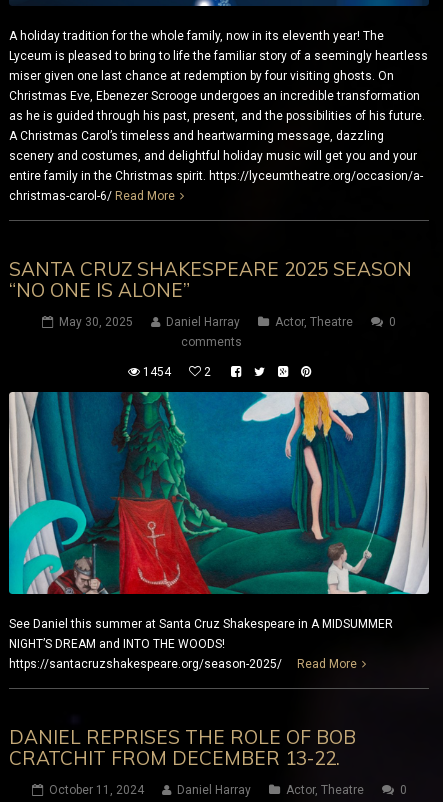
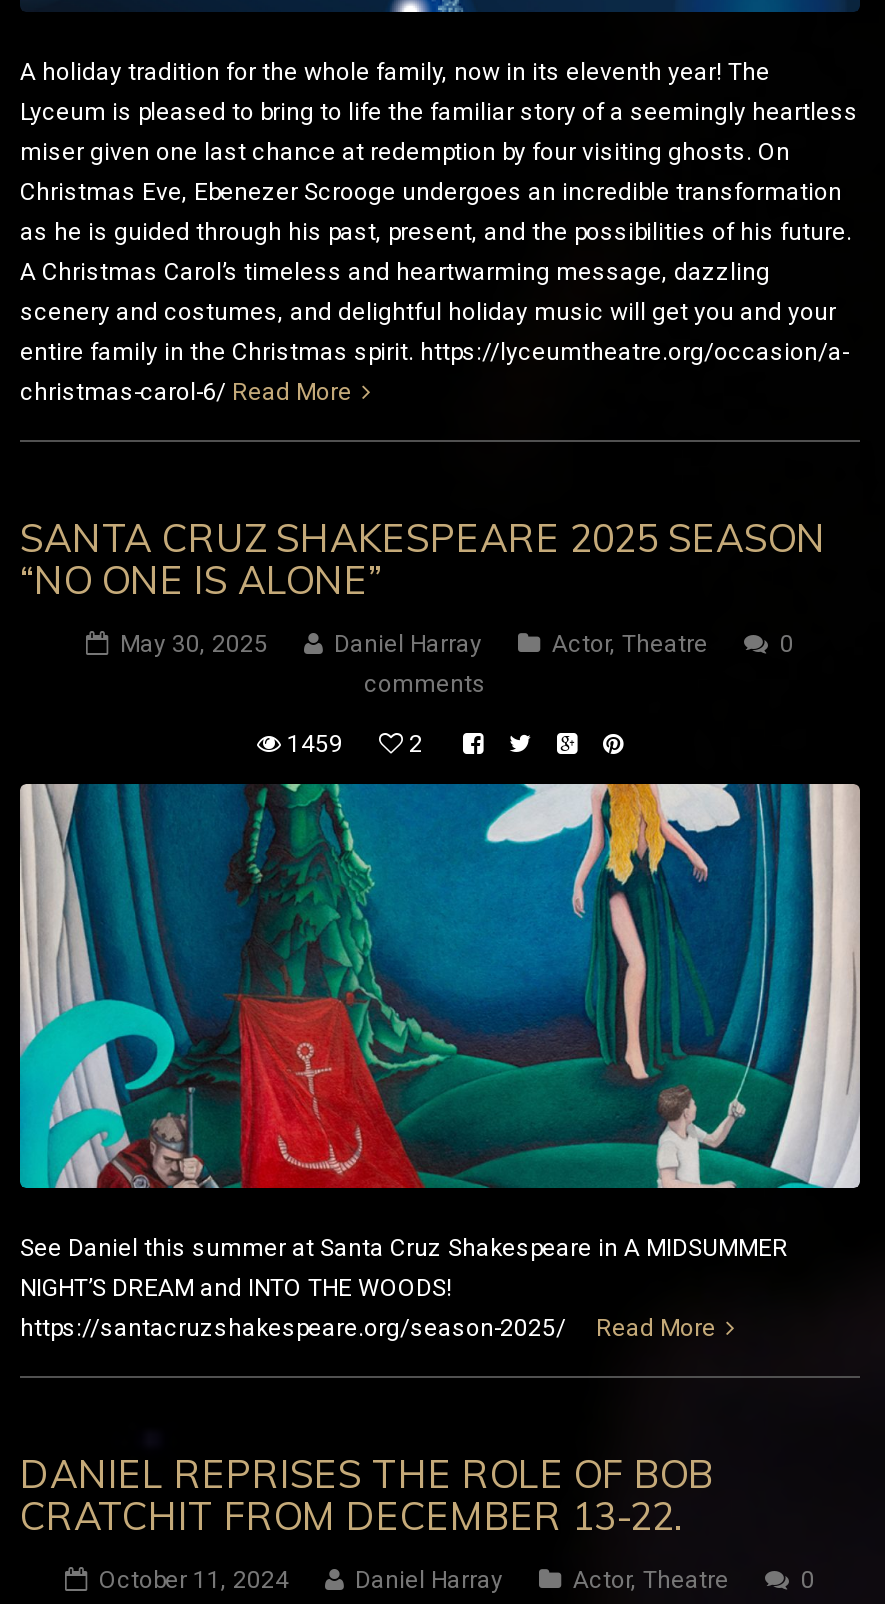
[142,365,170,379] 1454 -> [287,731,343,759] 1459

